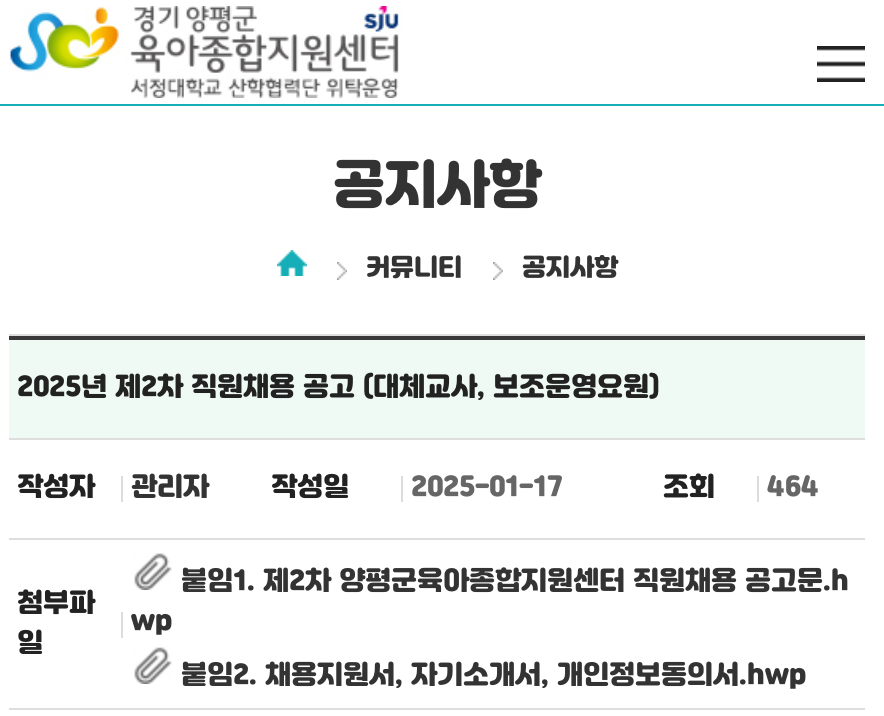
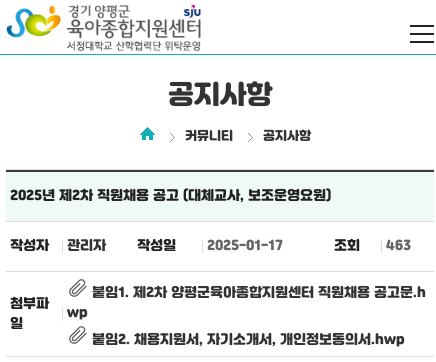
[663,468,819,508] 조회 464 -> [334,236,411,256] 조회 463

